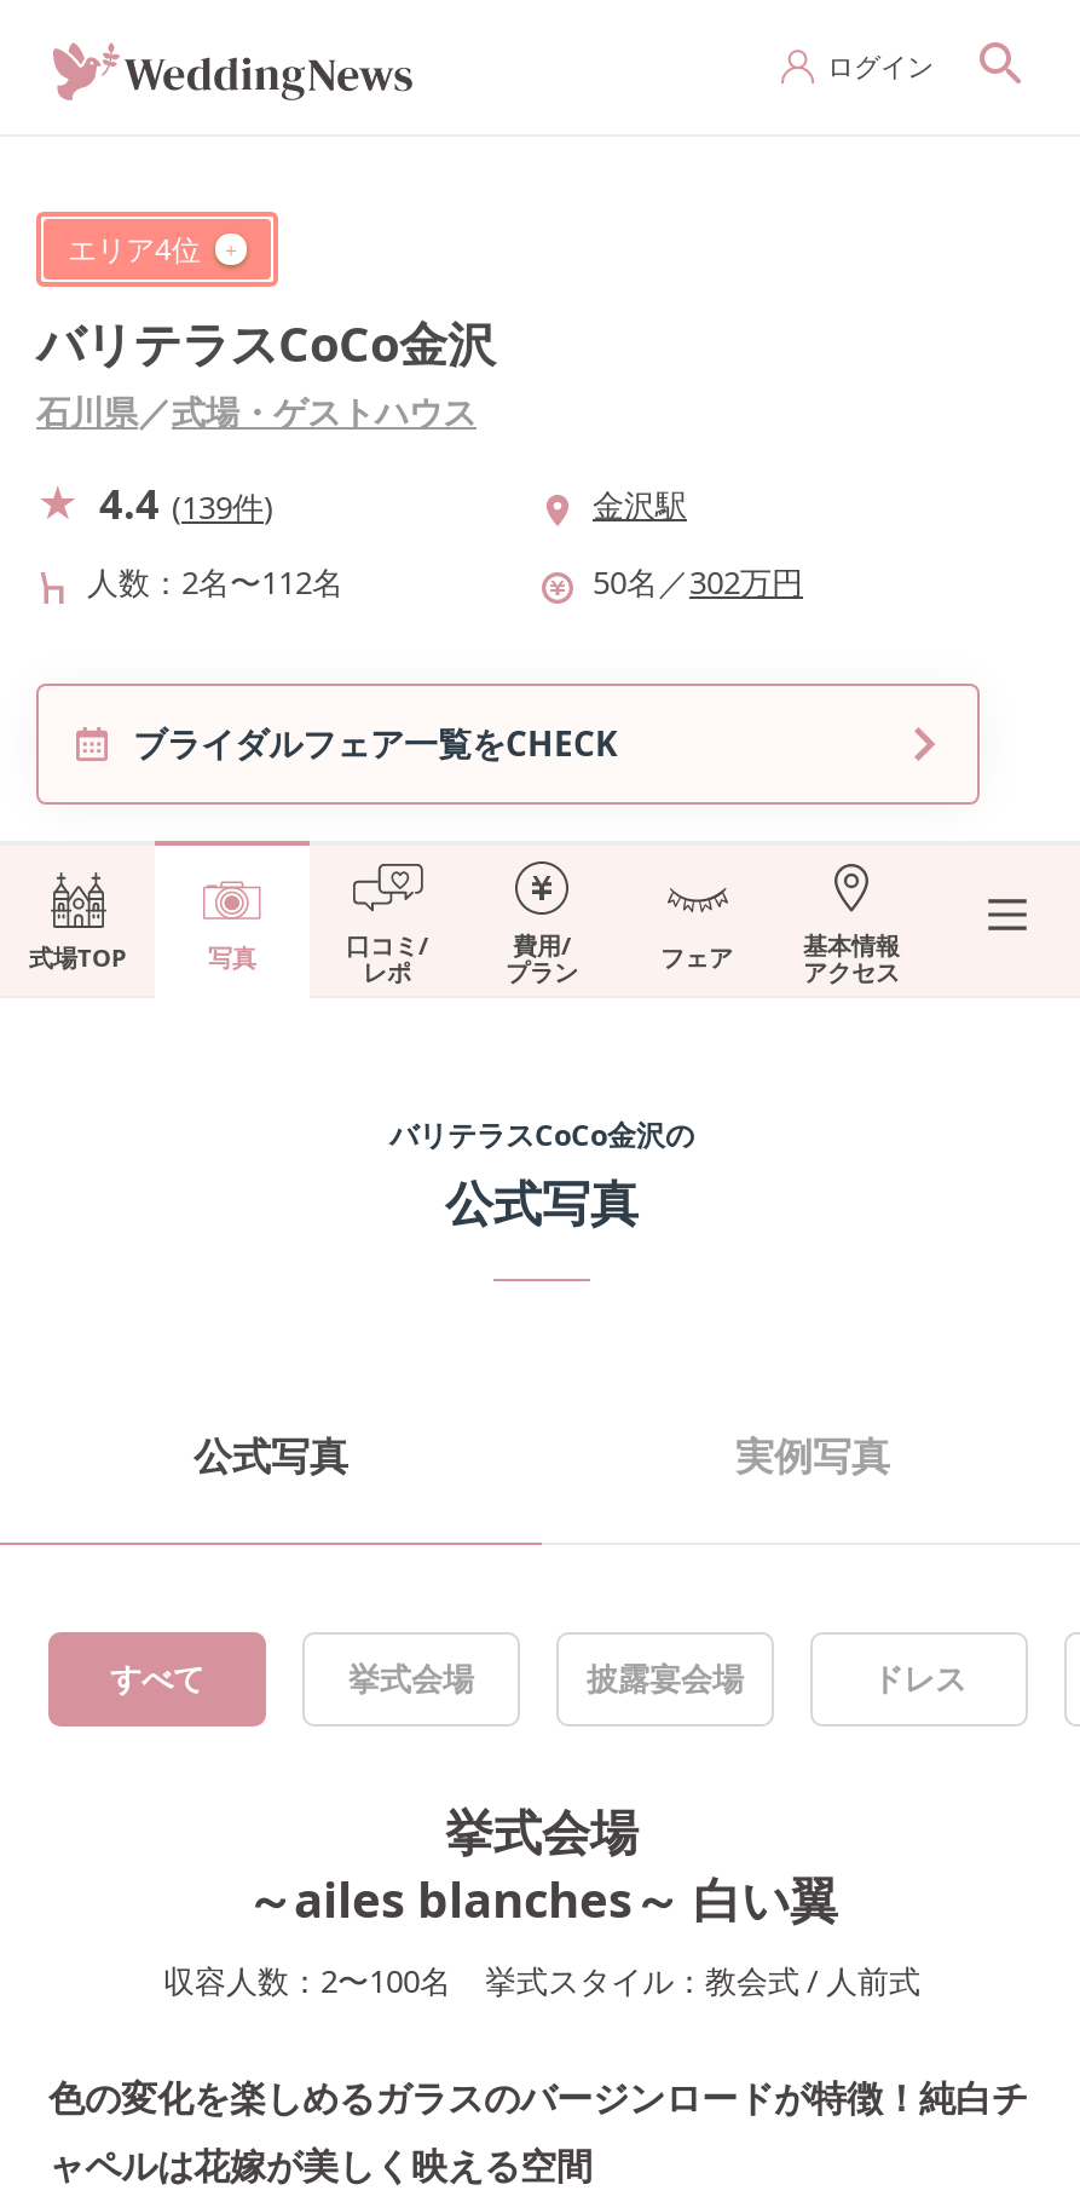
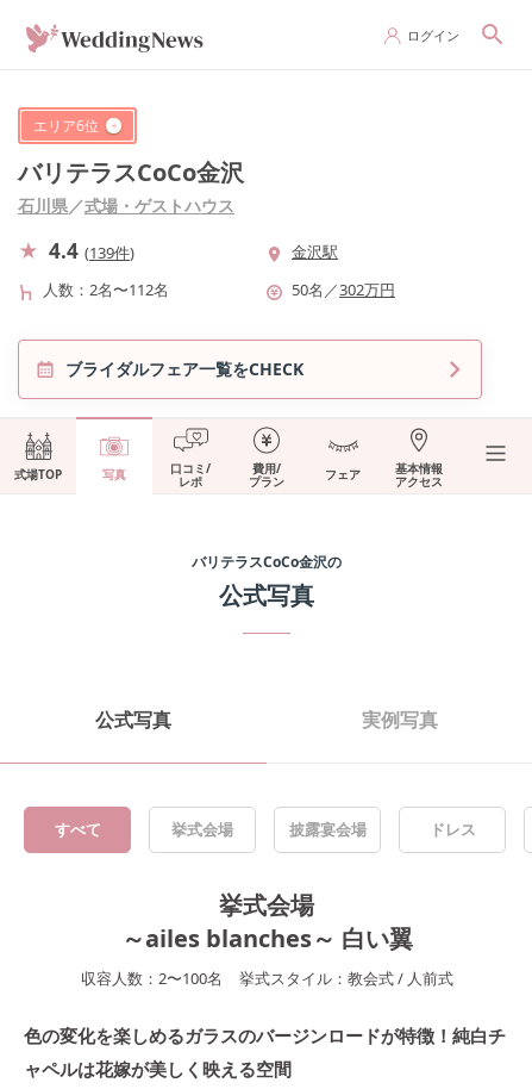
[68,229,201,270] エリア4位 -> [33,116,99,136] エリア6位

